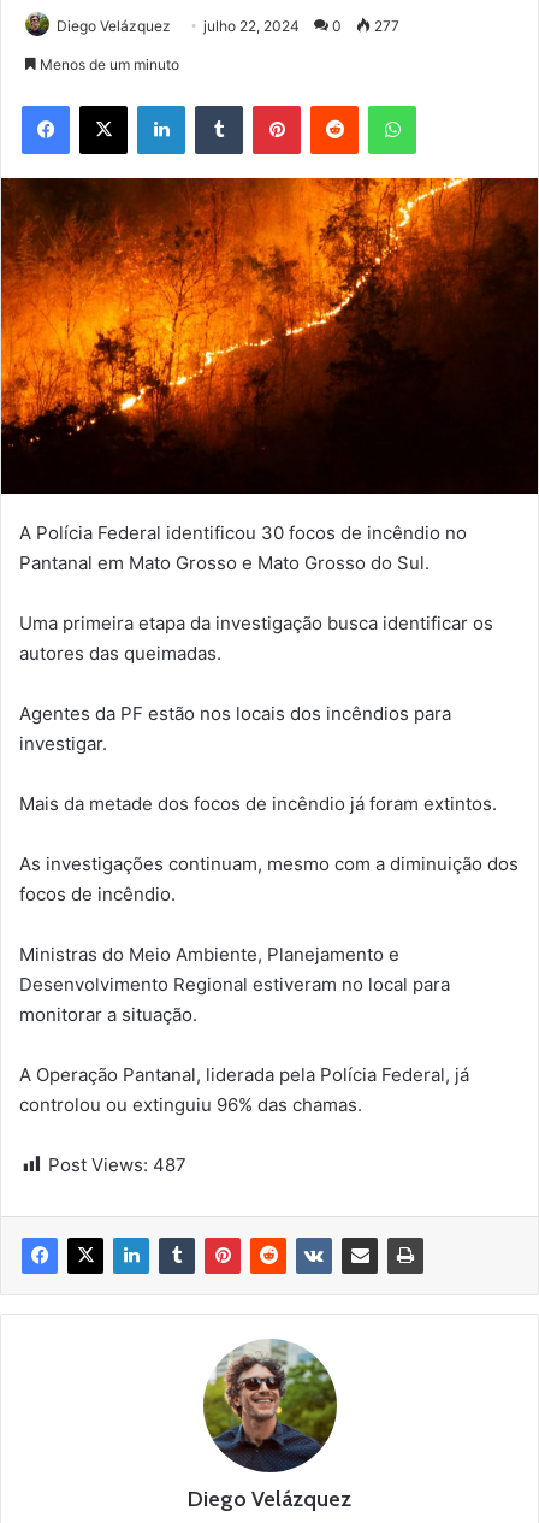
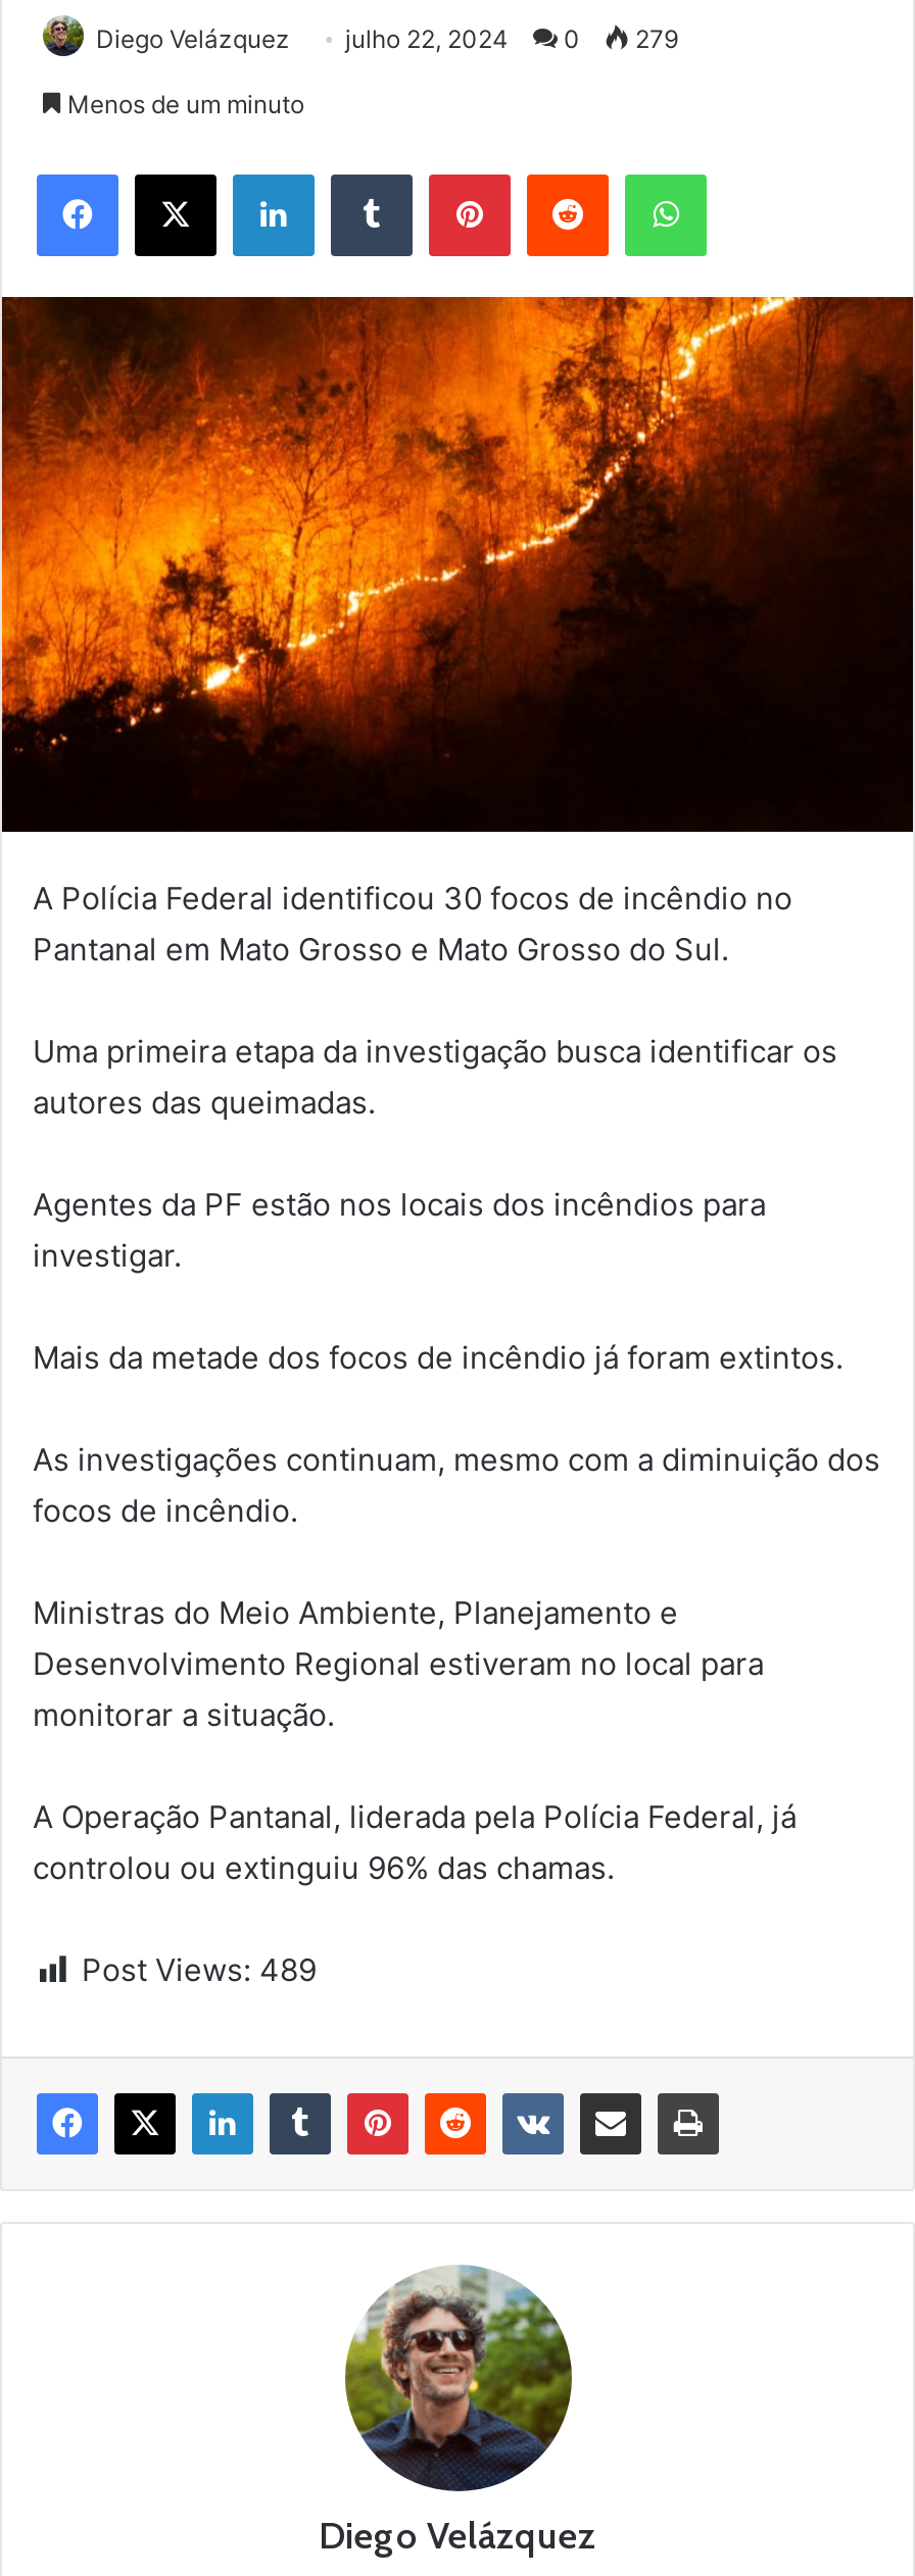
[57,17,399,35] Diego Velázquez julho 22, 2024 0 277 -> [96,23,678,54] Diego Velázquez julho 22, 2024 0 279
[48,1154,186,1177] Post Views: 487 -> [82,1951,317,1990] Post Views: 489

